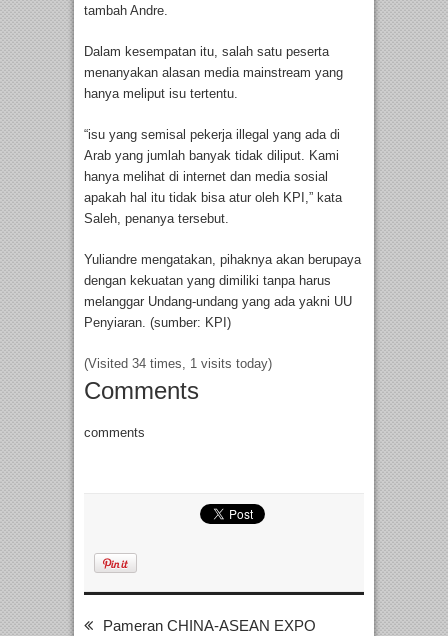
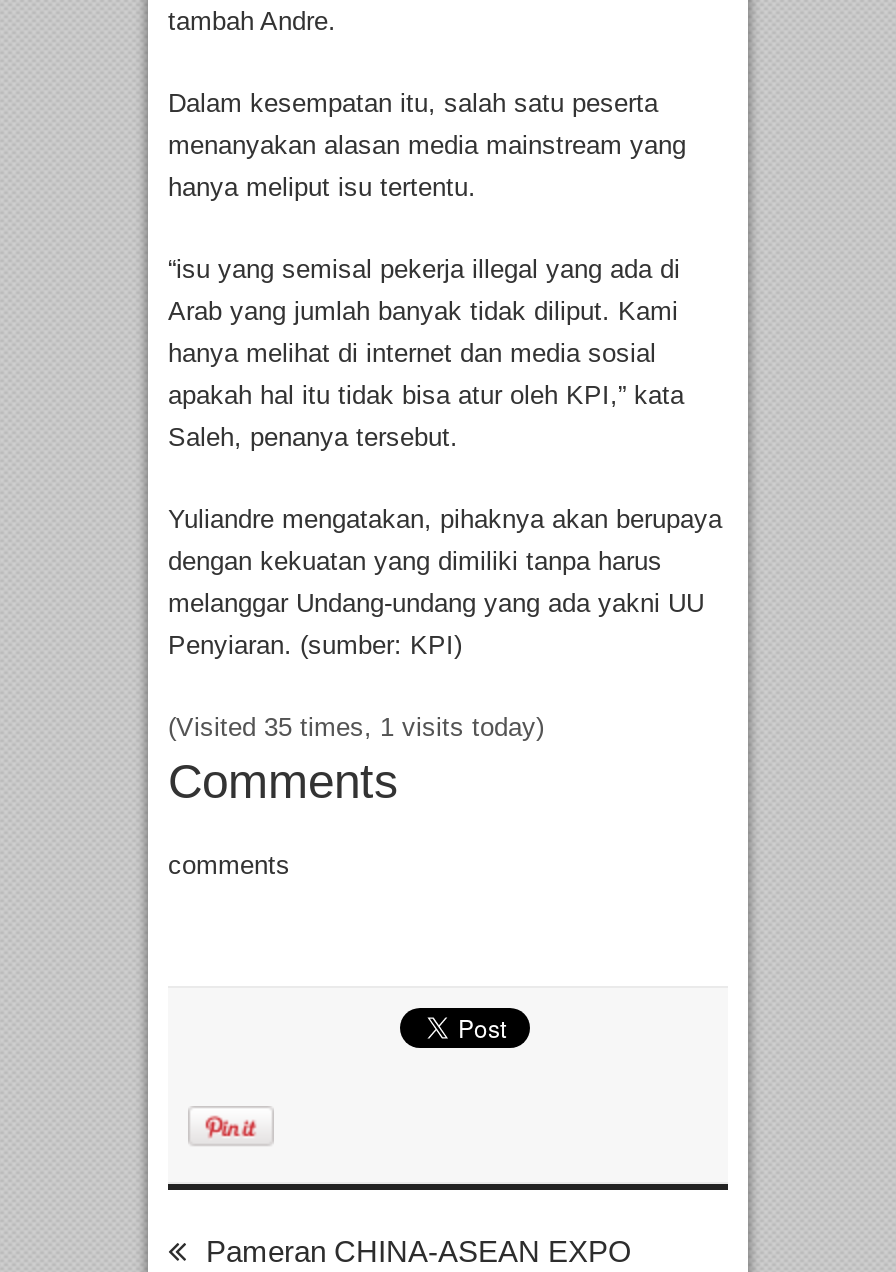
[84,356,272,371] (Visited 34 times, 1 visits today) -> [168,712,544,742] (Visited 35 times, 1 visits today)

